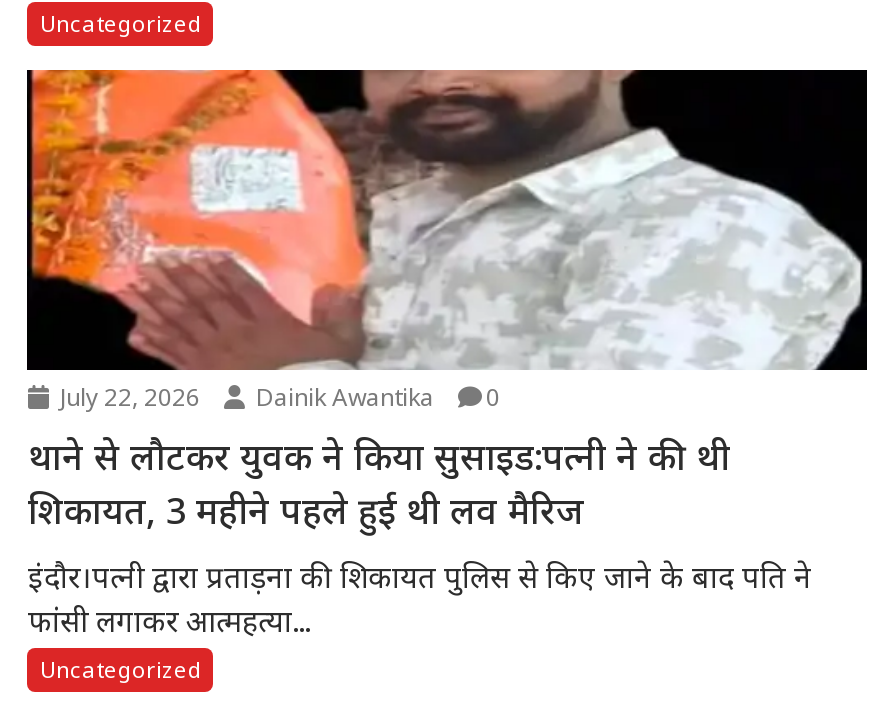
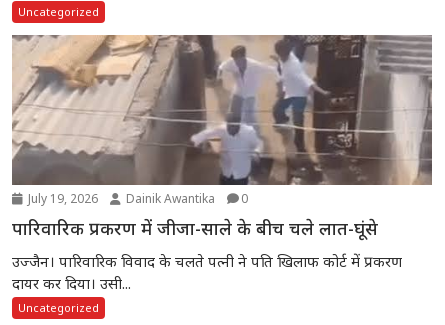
[25,68,869,414] [image] | July 22, 2026 Dainik Awantika 0 -> [11,34,433,207] [image] | July 19, 2026 Dainik Awantika 0
[28,432,730,534] थाने से लौटकर युवक ने किया सुसाइड:पत्नी ने की थी | शिकायत, 3 महीने पहले हुई थी लव मैरिज -> [12,216,378,240] पारिवारिक प्रकरण में जीजा-साले के बीच चले लात-घूंसे
[28,556,812,640] इंदौर।पत्नी द्वारा प्रताड़ना की शिकायत पुलिस से किए जाने के बाद पति ने | फांसी लगाकर आत्महत्या... -> [12,251,402,293] उज्जैन। पारिवारिक विवाद के चलते पत्नी ने पति खिलाफ कोर्ट में प्रकरण | दायर कर दिया। उसी...

